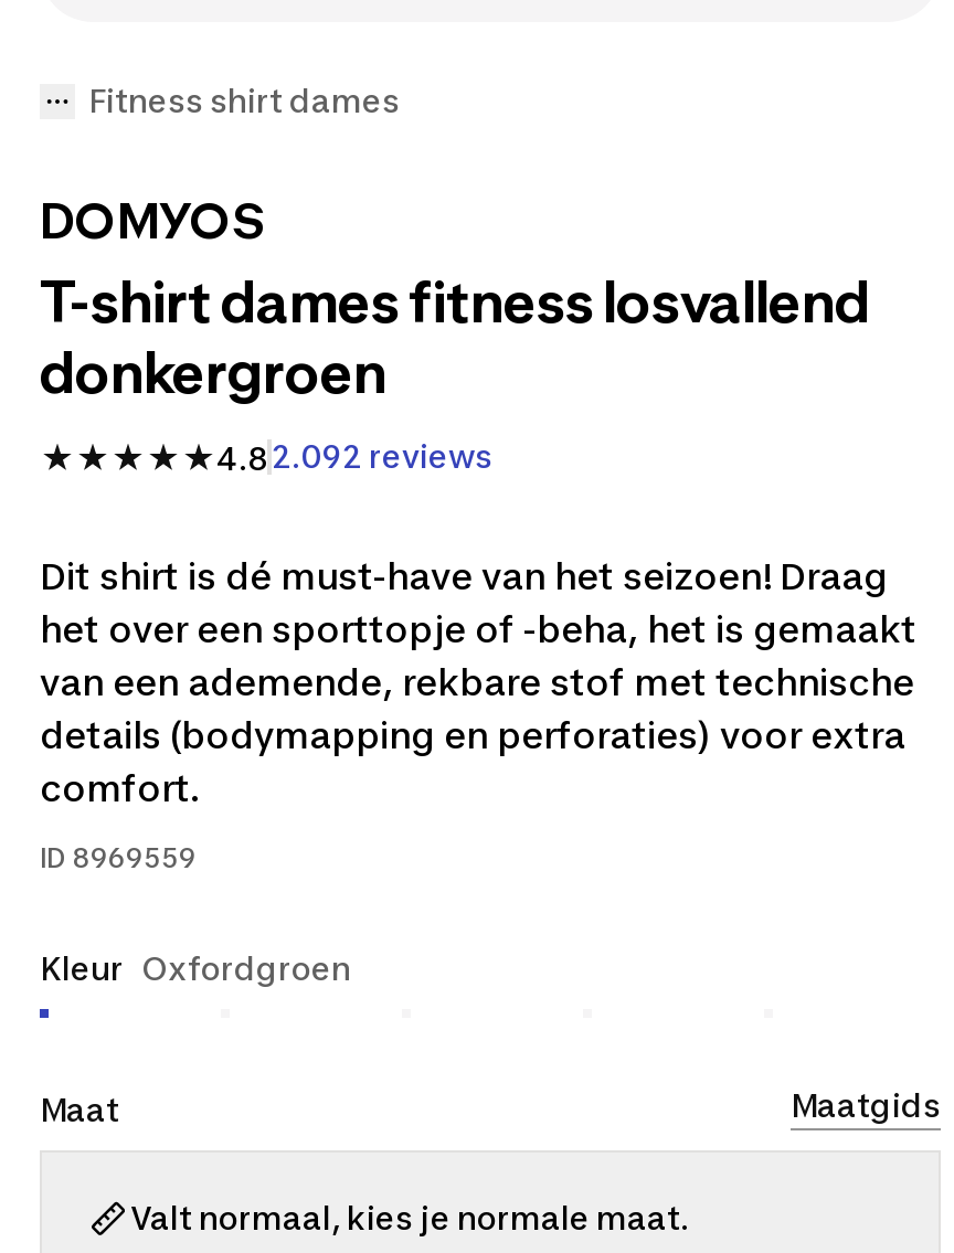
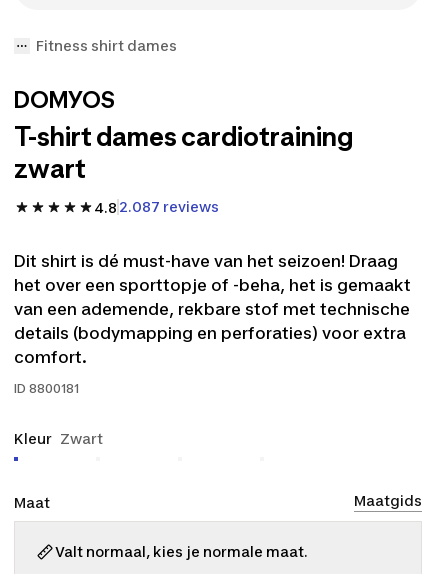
[40,267,870,406] T-shirt dames fitness losvallend | donkergroen -> [14,121,353,184] T-shirt dames cardiotraining | zwart
[216,437,492,476] 4.8 2.092 reviews -> [94,198,219,215] 4.8 2.087 reviews
[40,841,197,874] ID 8969559 -> [14,381,79,396] ID 8800181
[40,949,351,987] Kleur Oxfordgroen -> [14,430,103,447] Kleur Zwart

